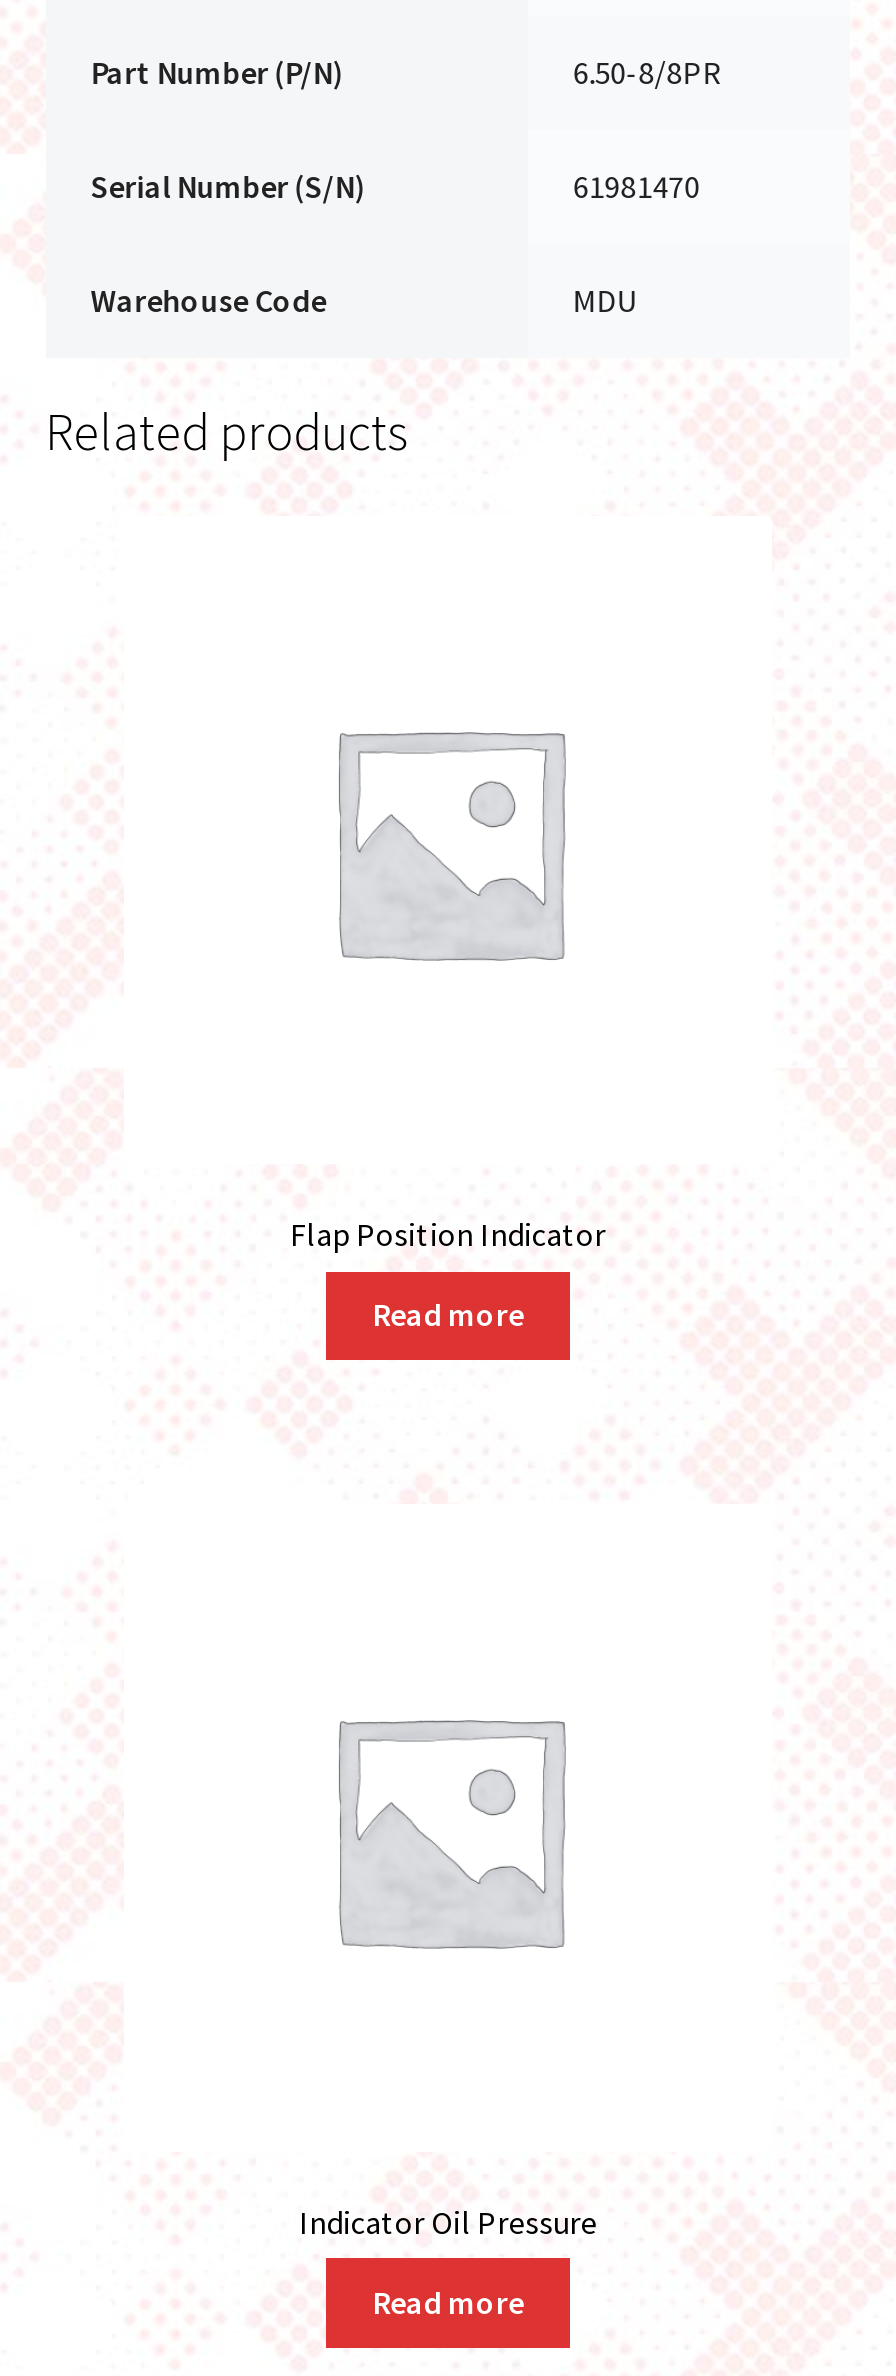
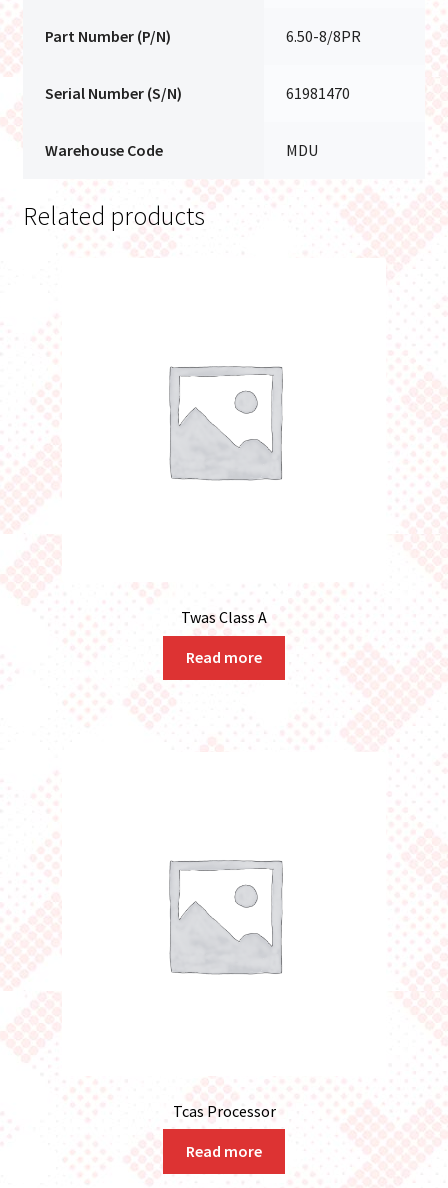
[290,1214,606,1254] Flap Position Indicator -> [181,607,267,627] Twas Class A
[299,2202,597,2242] Indicator Oil Pressure -> [172,1101,275,1121] Tcas Processor

